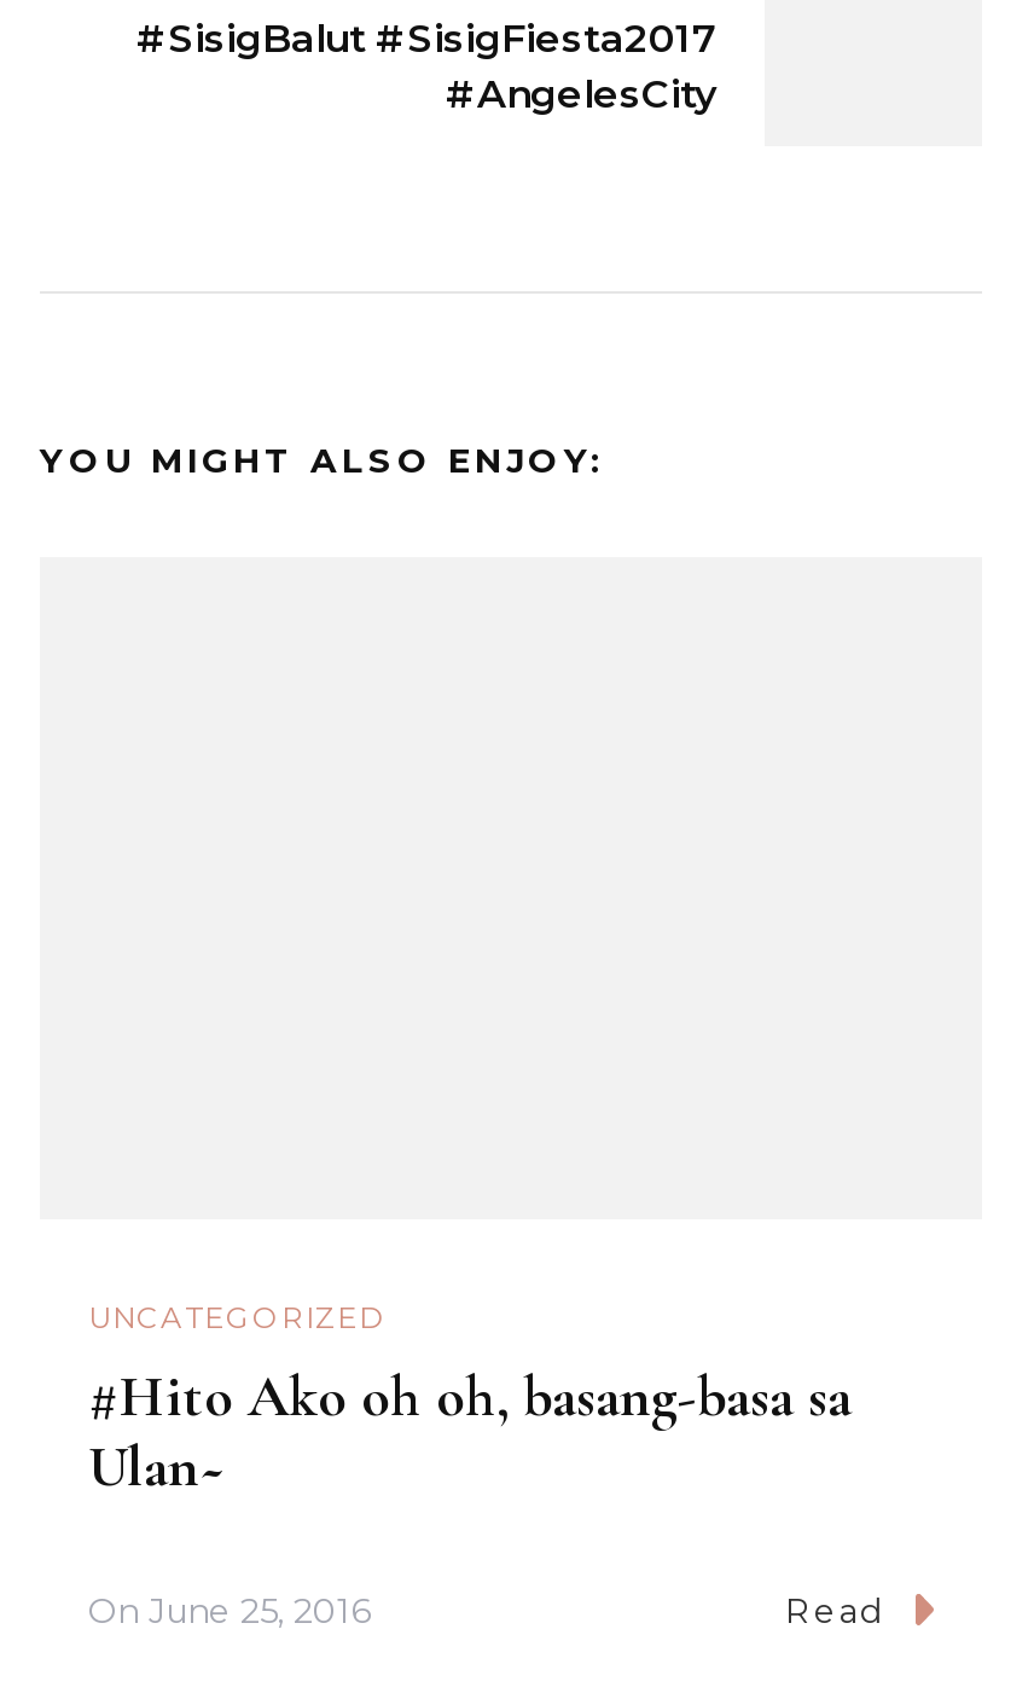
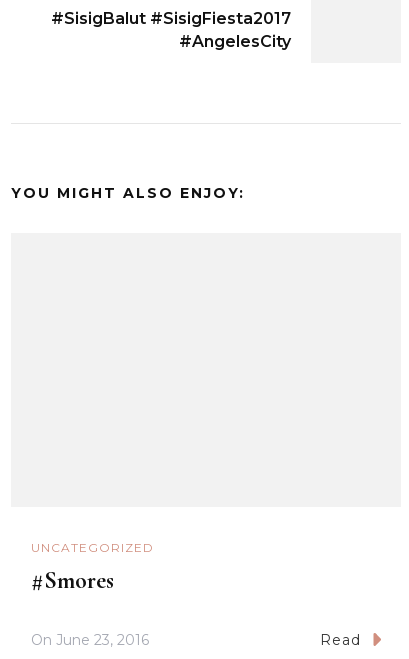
[88,1361,852,1502] #Hito Ako oh oh, basang-basa sa | Ulan~ -> [31,566,114,595] #Smores
[88,1588,371,1632] On June 25, 2016 -> [31,631,149,649] On June 23, 2016

